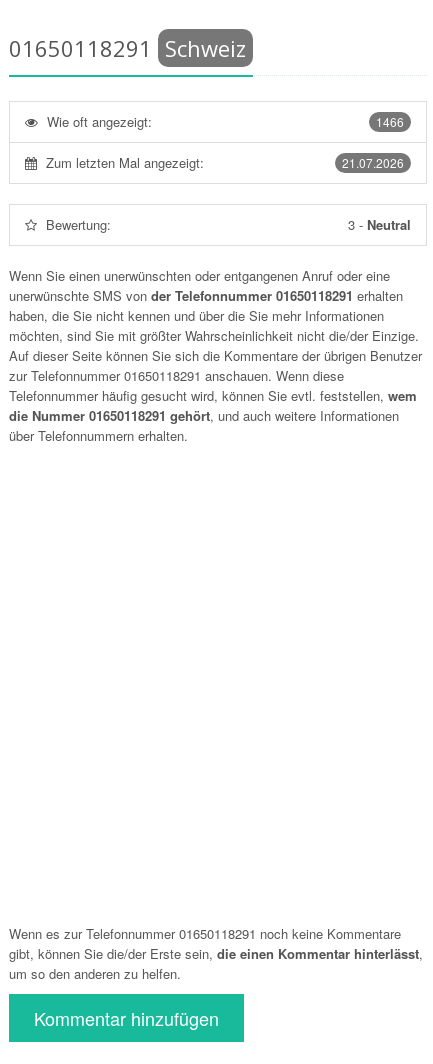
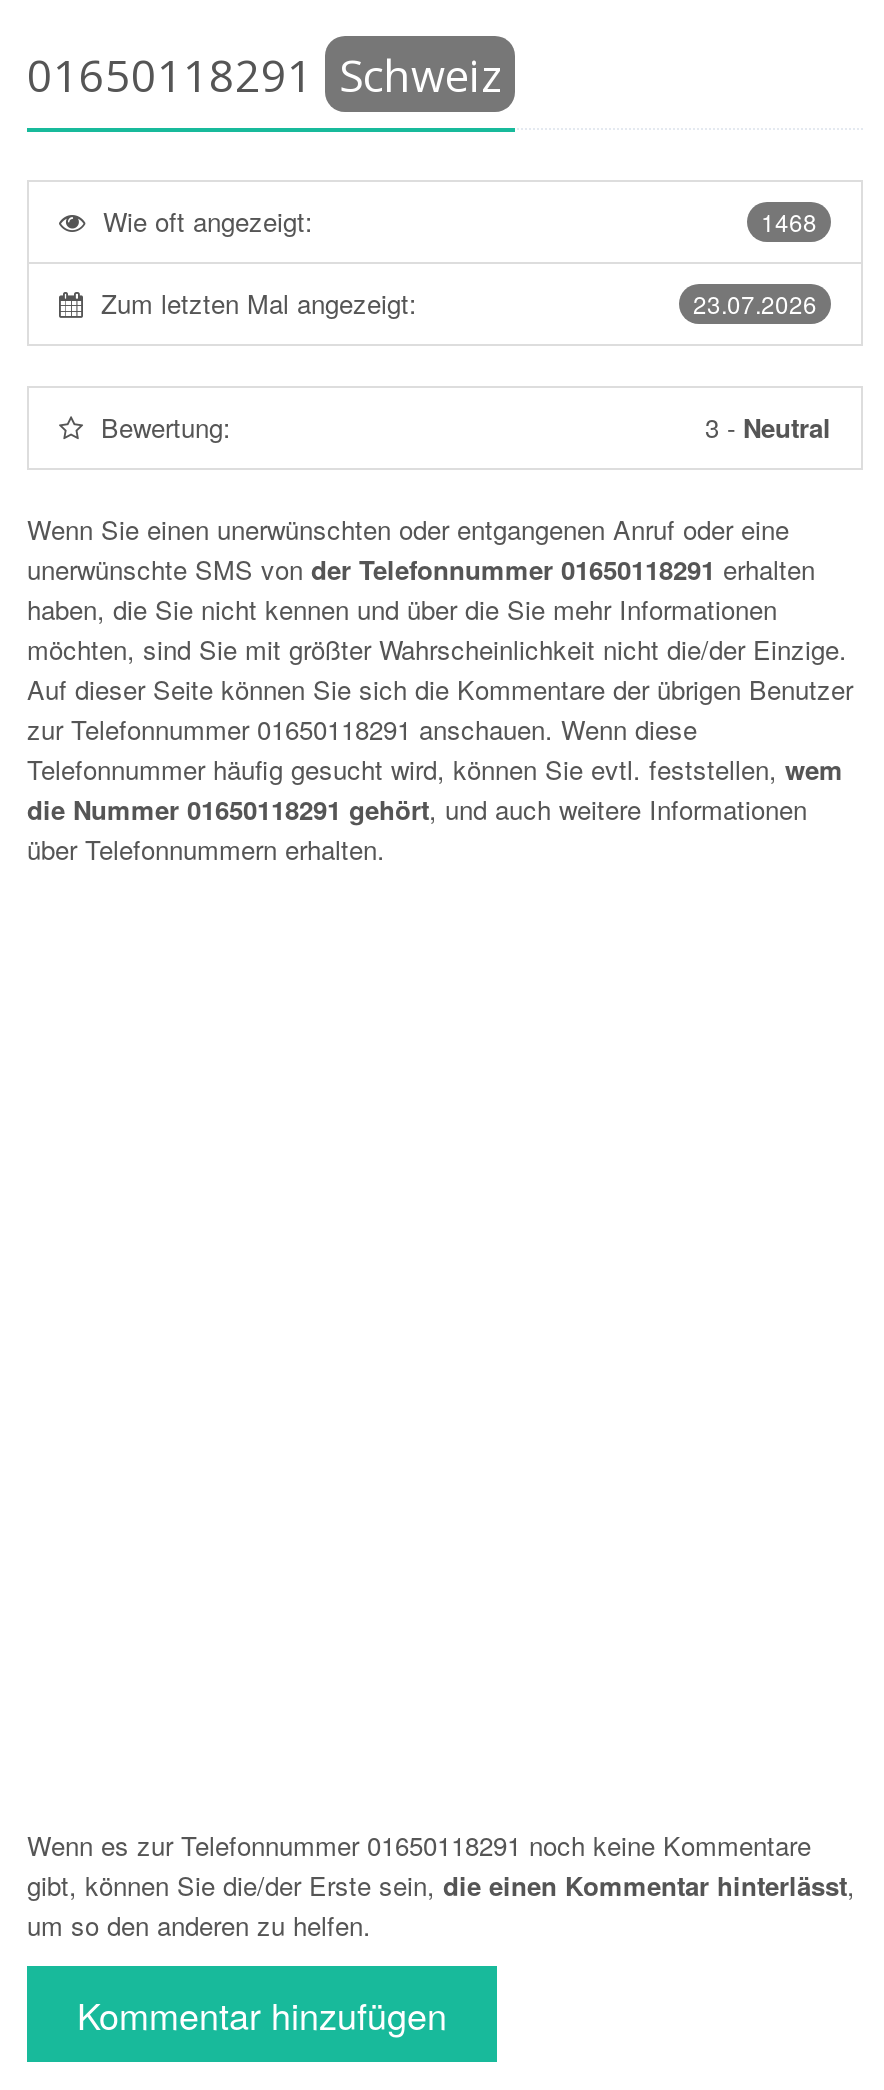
[376,113,404,130] 1466 -> [761,204,817,238] 1468
[342,154,404,171] 21.07.2026 -> [693,286,817,320] 23.07.2026

